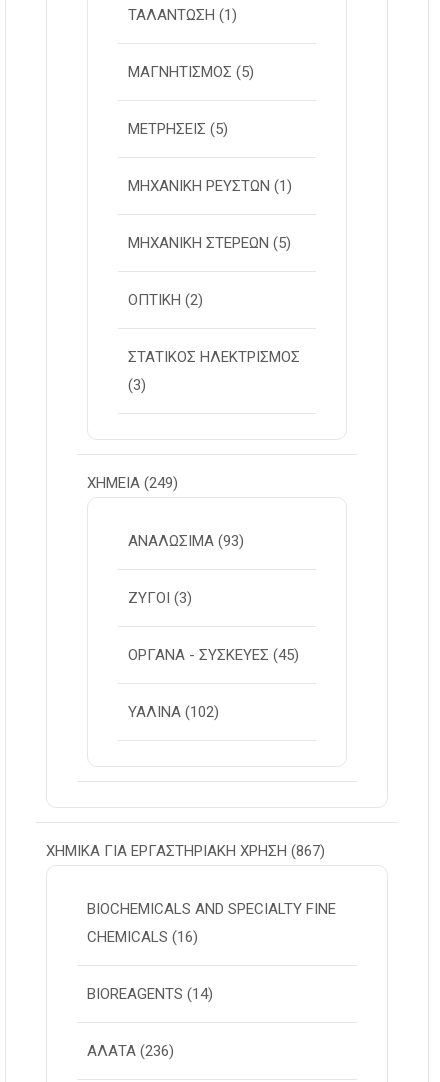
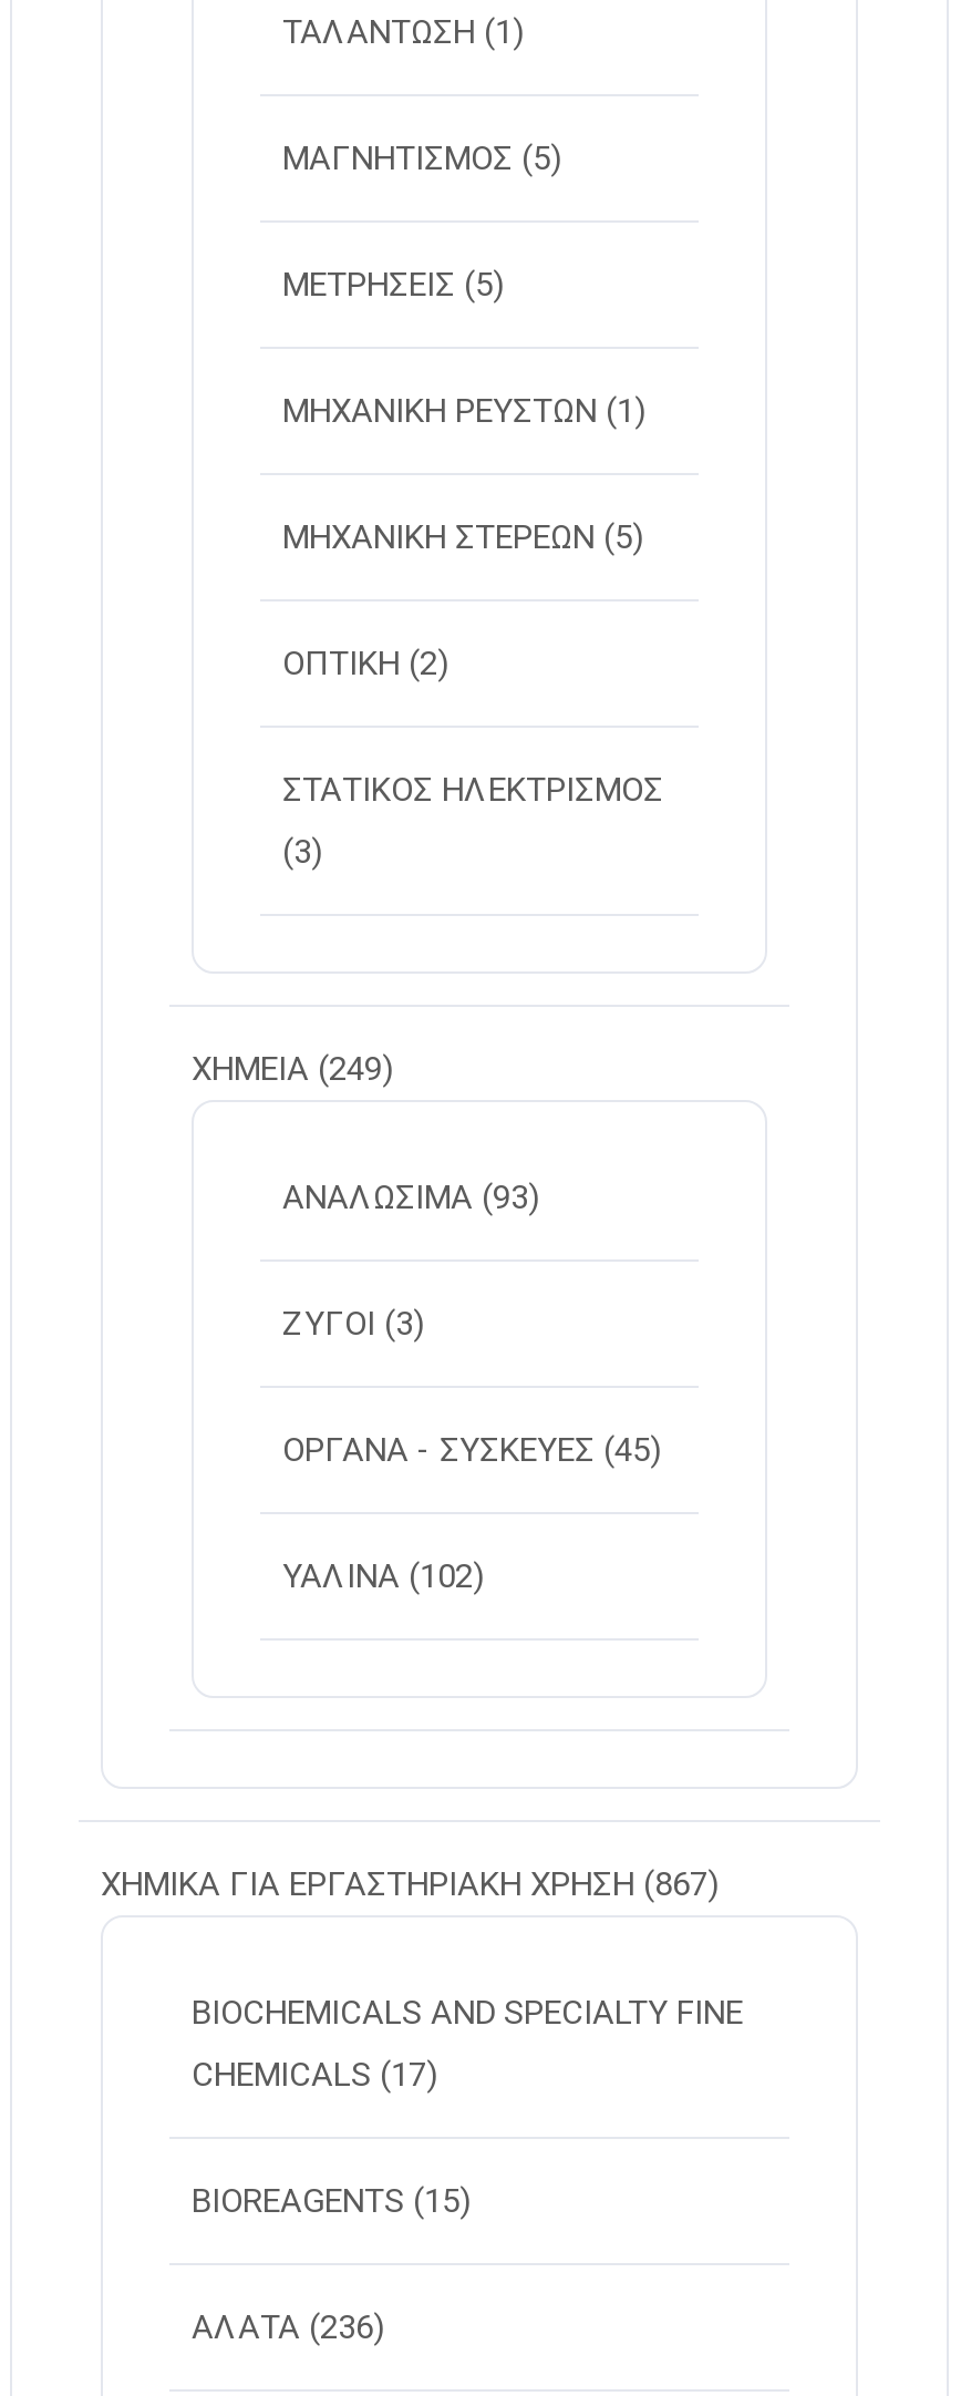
[87,928,198,946] CHEMICALS (16) -> [192,2055,437,2095] CHEMICALS (17)
[87,985,213,1003] BIOREAGENTS (14) -> [192,2182,471,2222] BIOREAGENTS (15)

